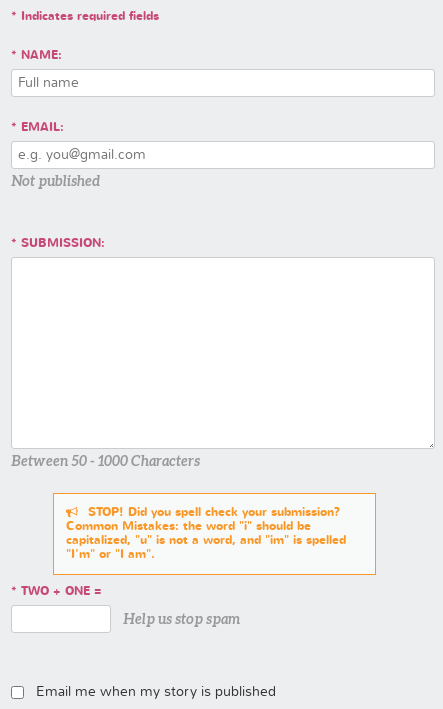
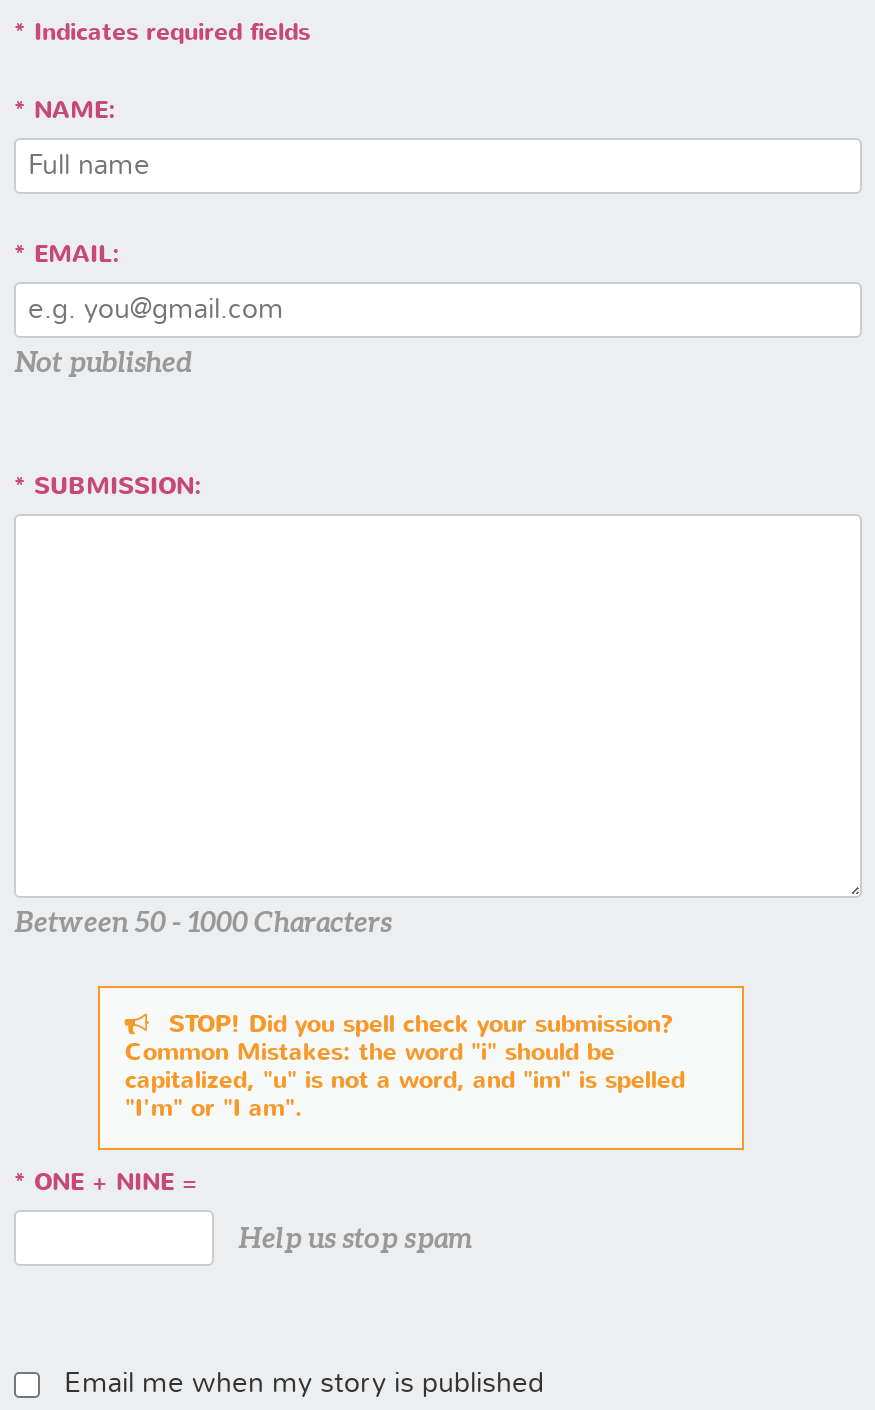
[21,586,102,598] TWO + ONE = -> [34,1172,198,1196] ONE + NINE =

